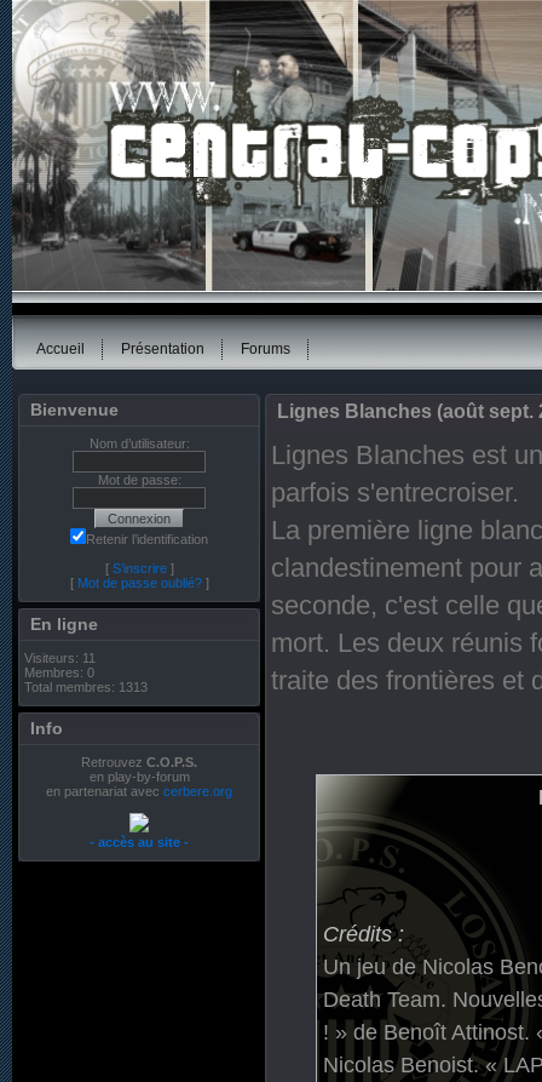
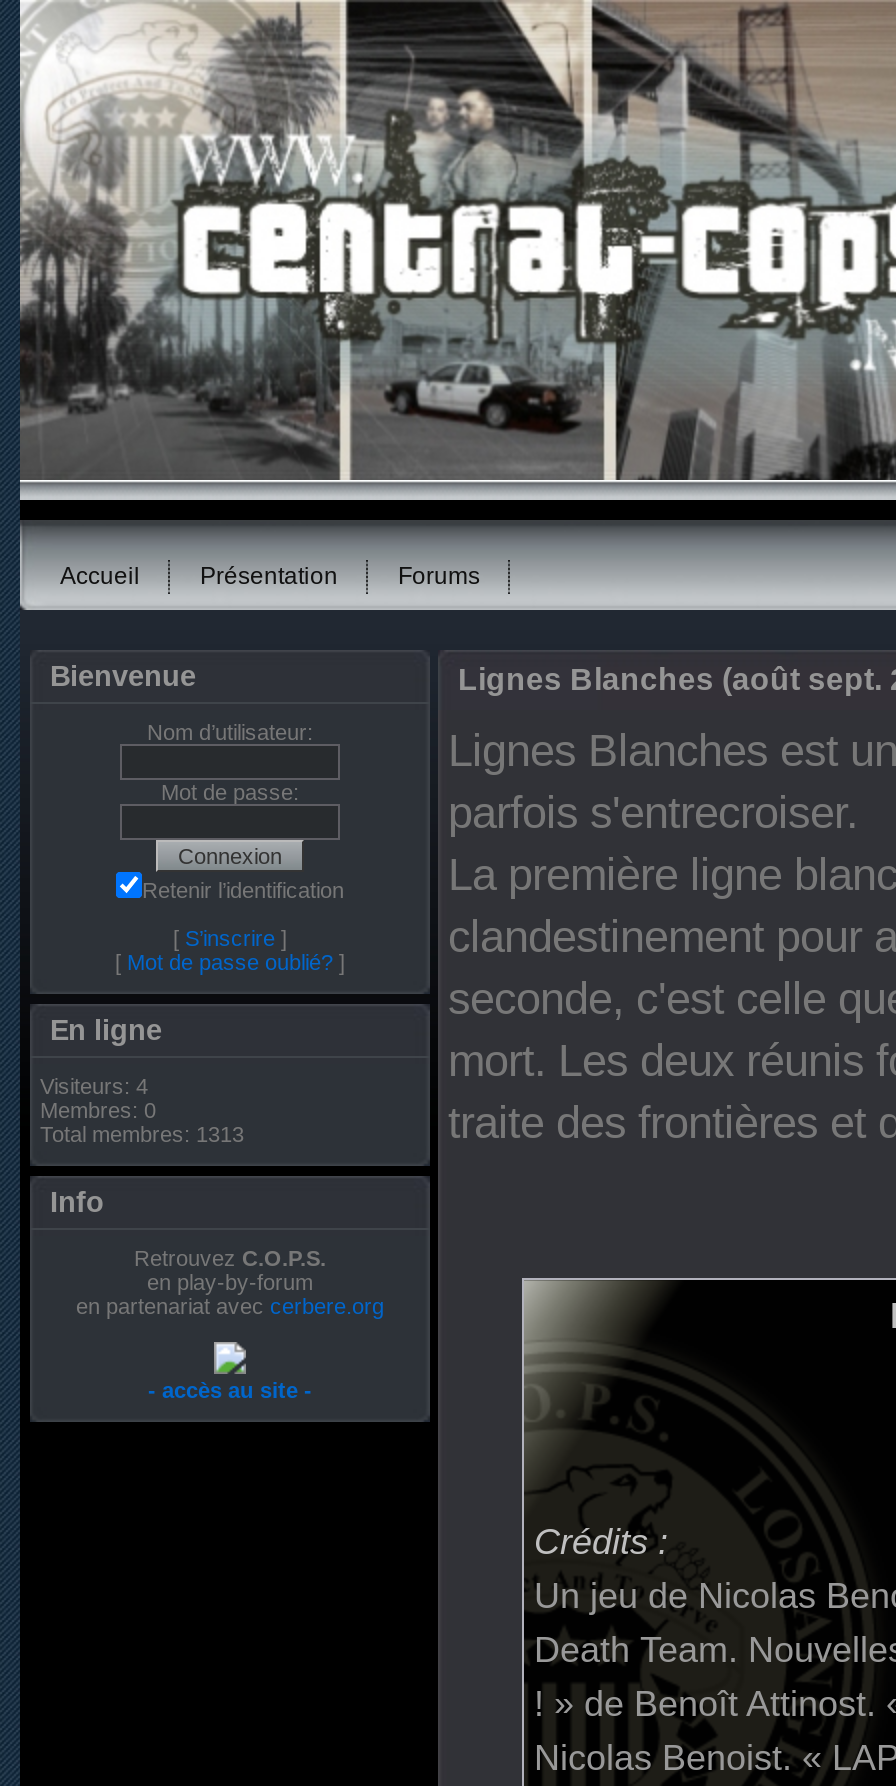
[24,651,96,665] Visiteurs: 11 -> [40,1074,148,1098] Visiteurs: 4

